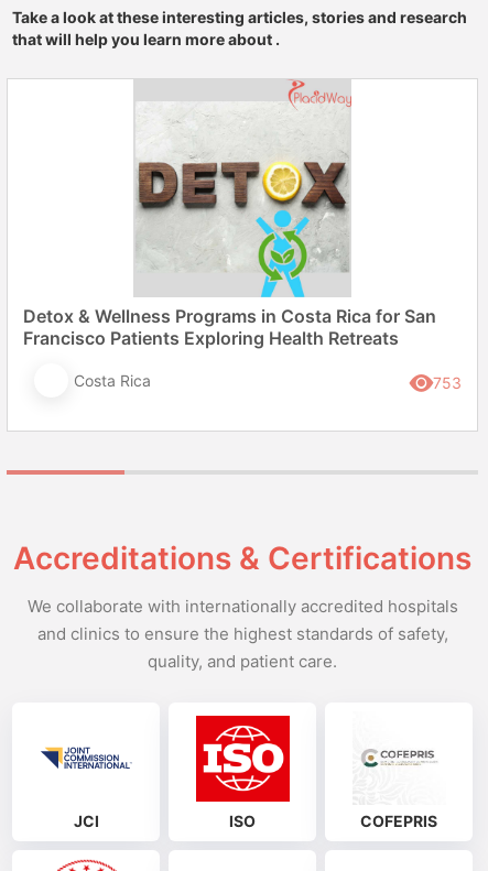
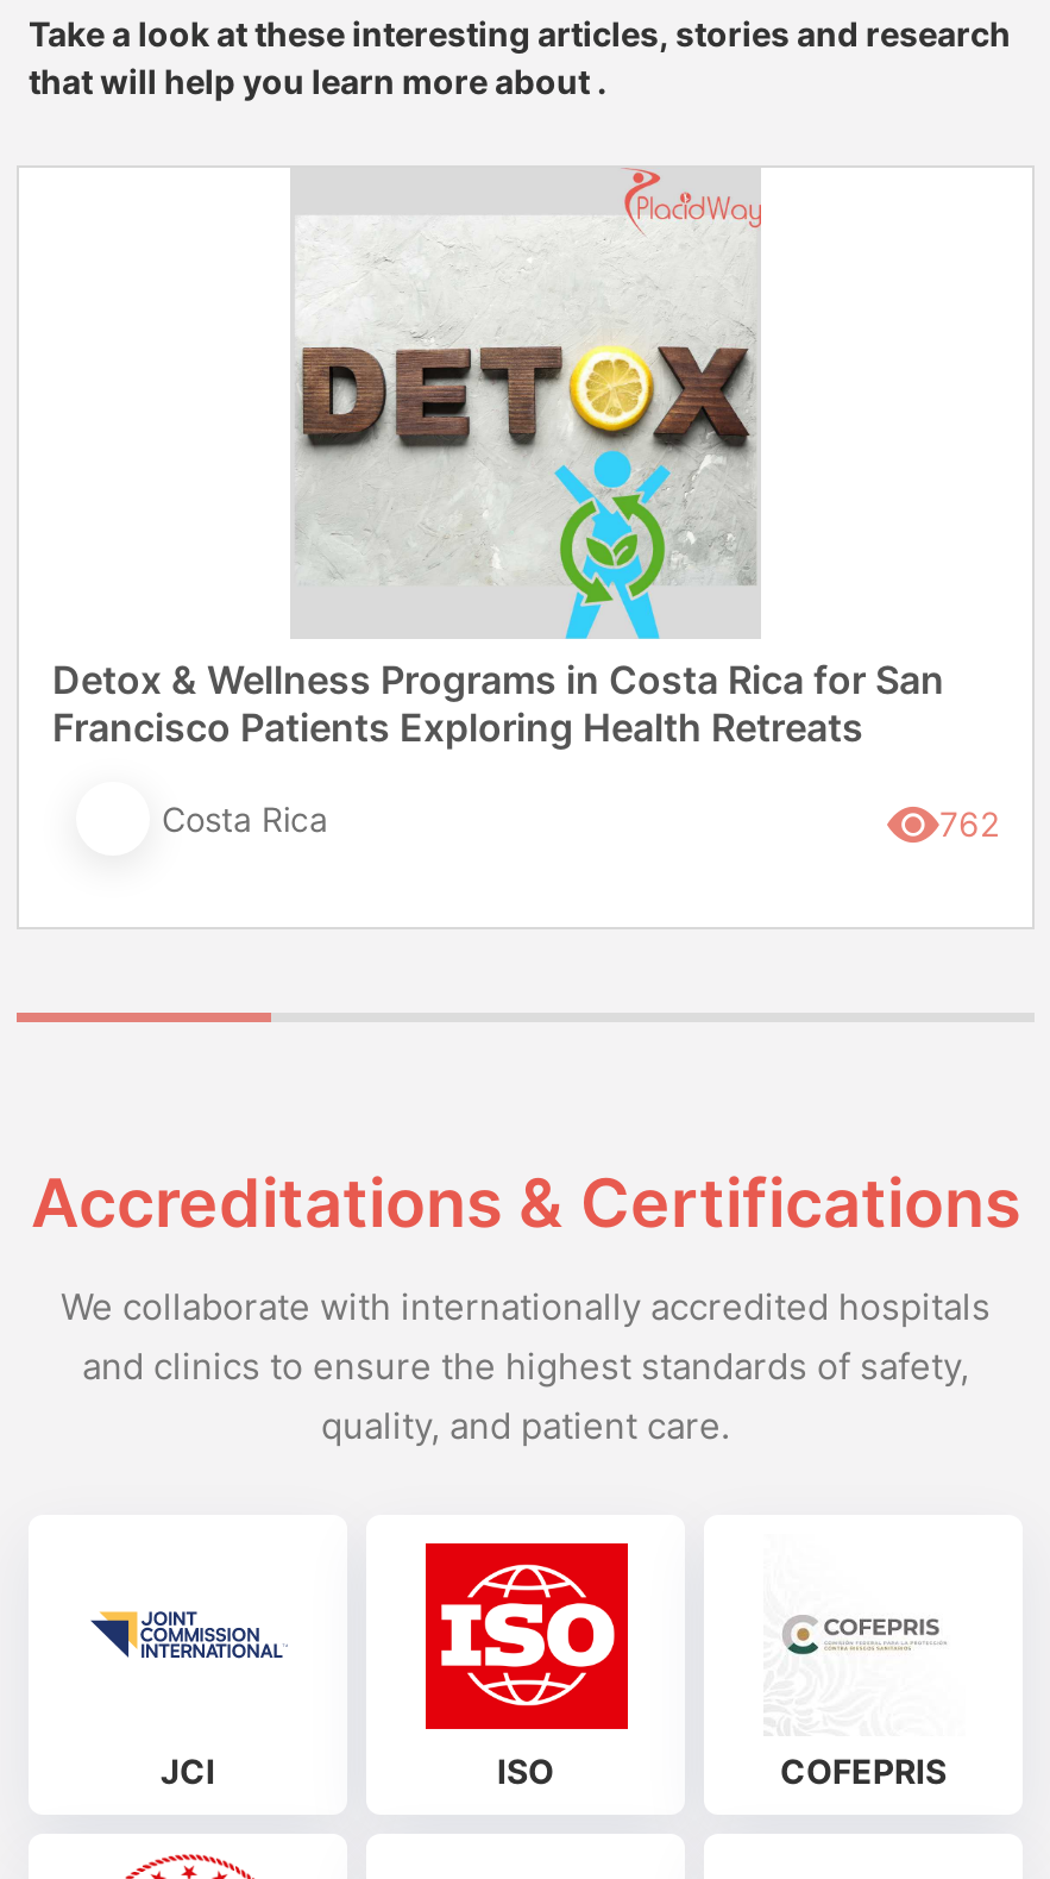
[433,374,462,392] 753 -> [939,804,999,844] 762

